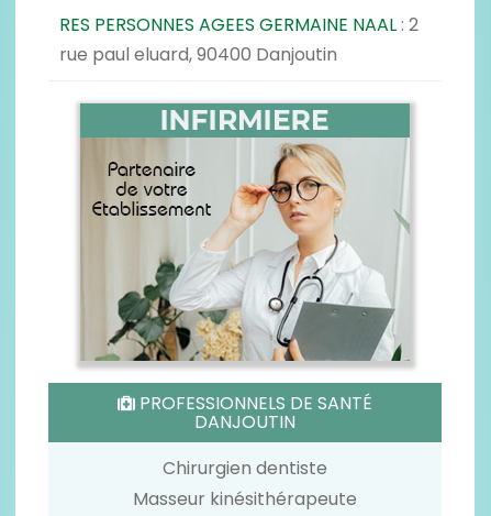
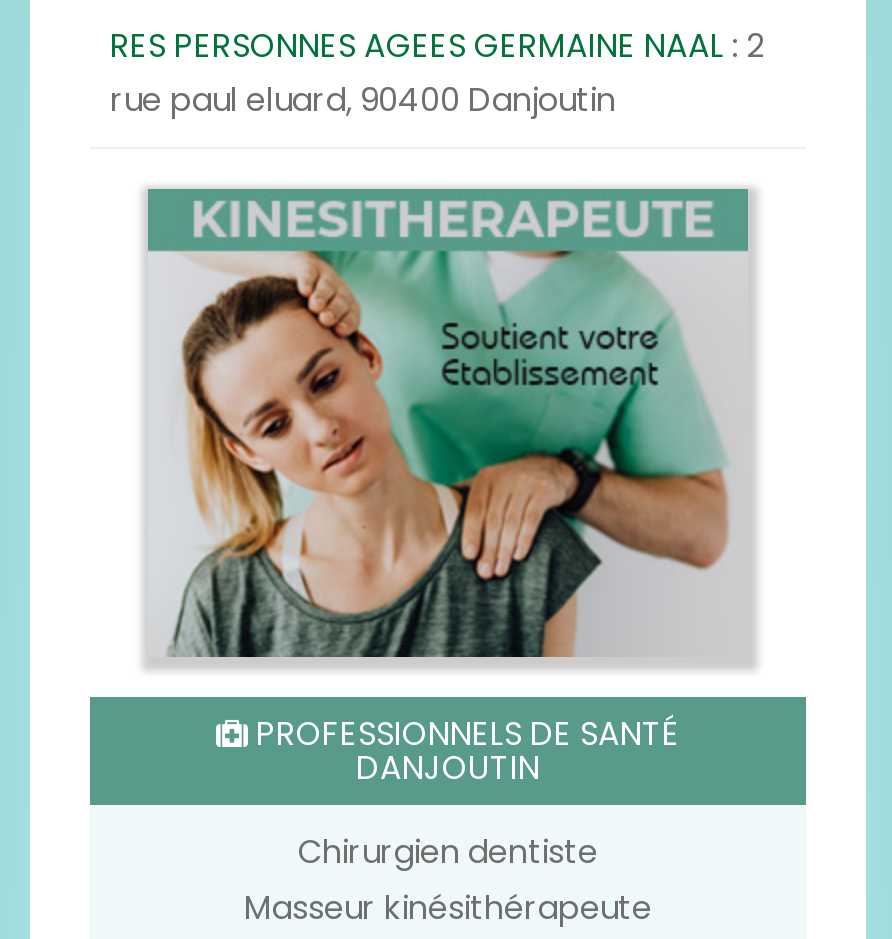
[79,109,410,362] [image] -> [148,199,746,659] [image]

